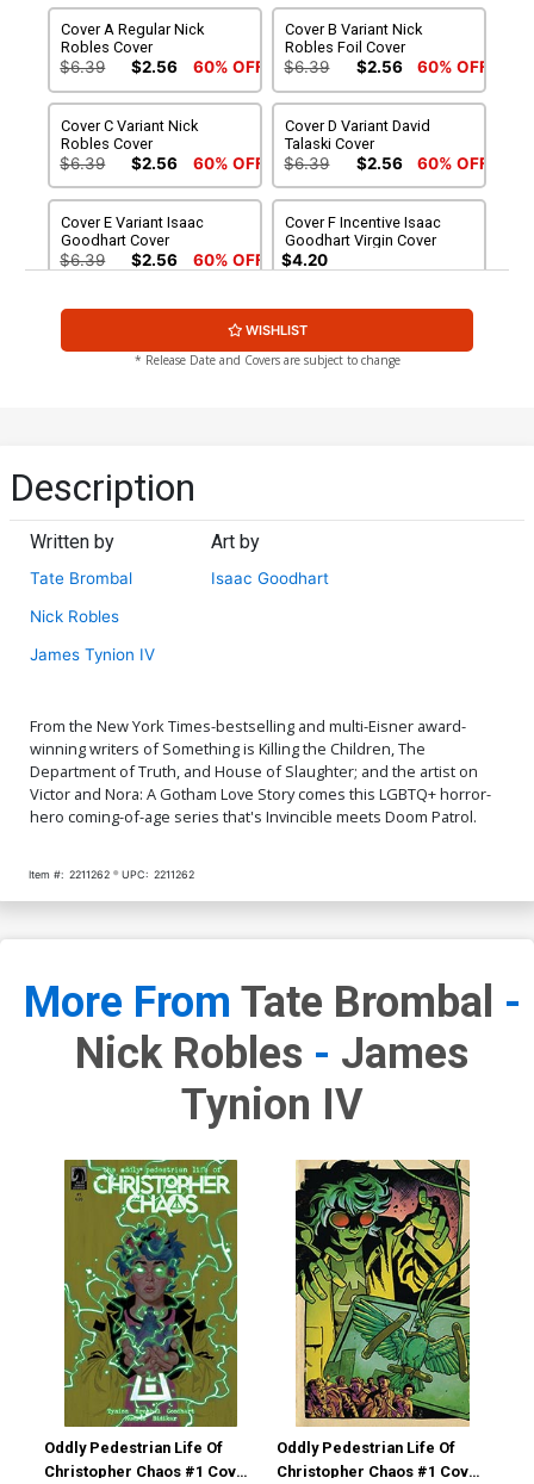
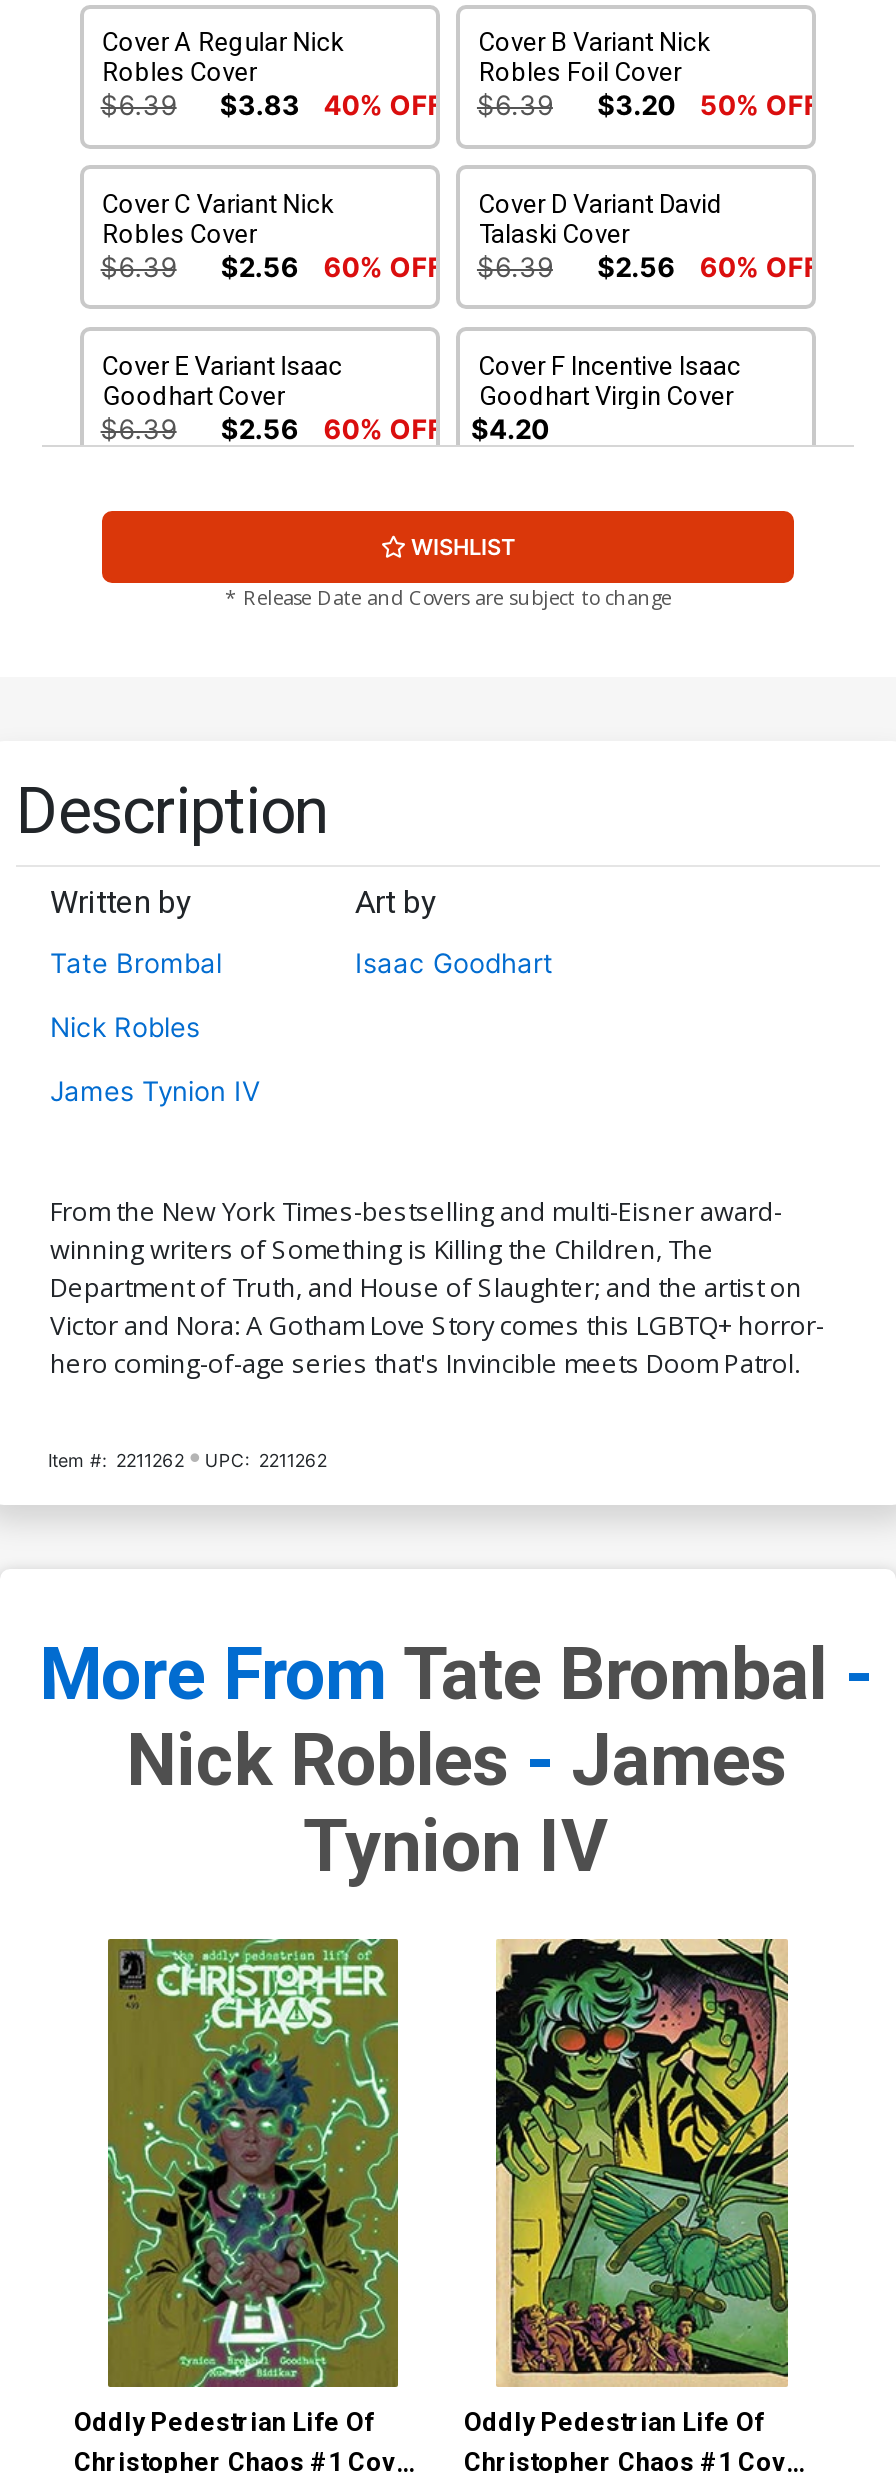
[132,57,178,76] $2.56 -> [220,89,300,121] $3.83
[193,57,264,76] 60% OFF -> [323,89,443,121] 40% OFF
[356,57,402,76] $2.56 -> [597,89,675,121] $3.20
[417,57,489,76] 60% OFF -> [700,89,820,121] 50% OFF

